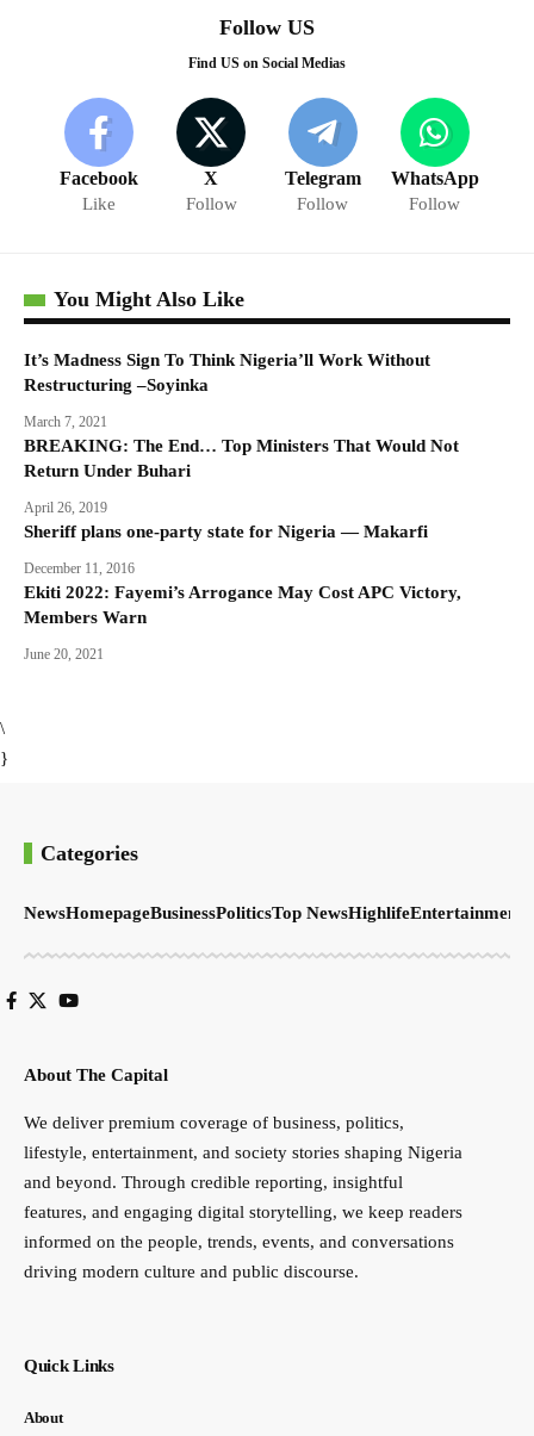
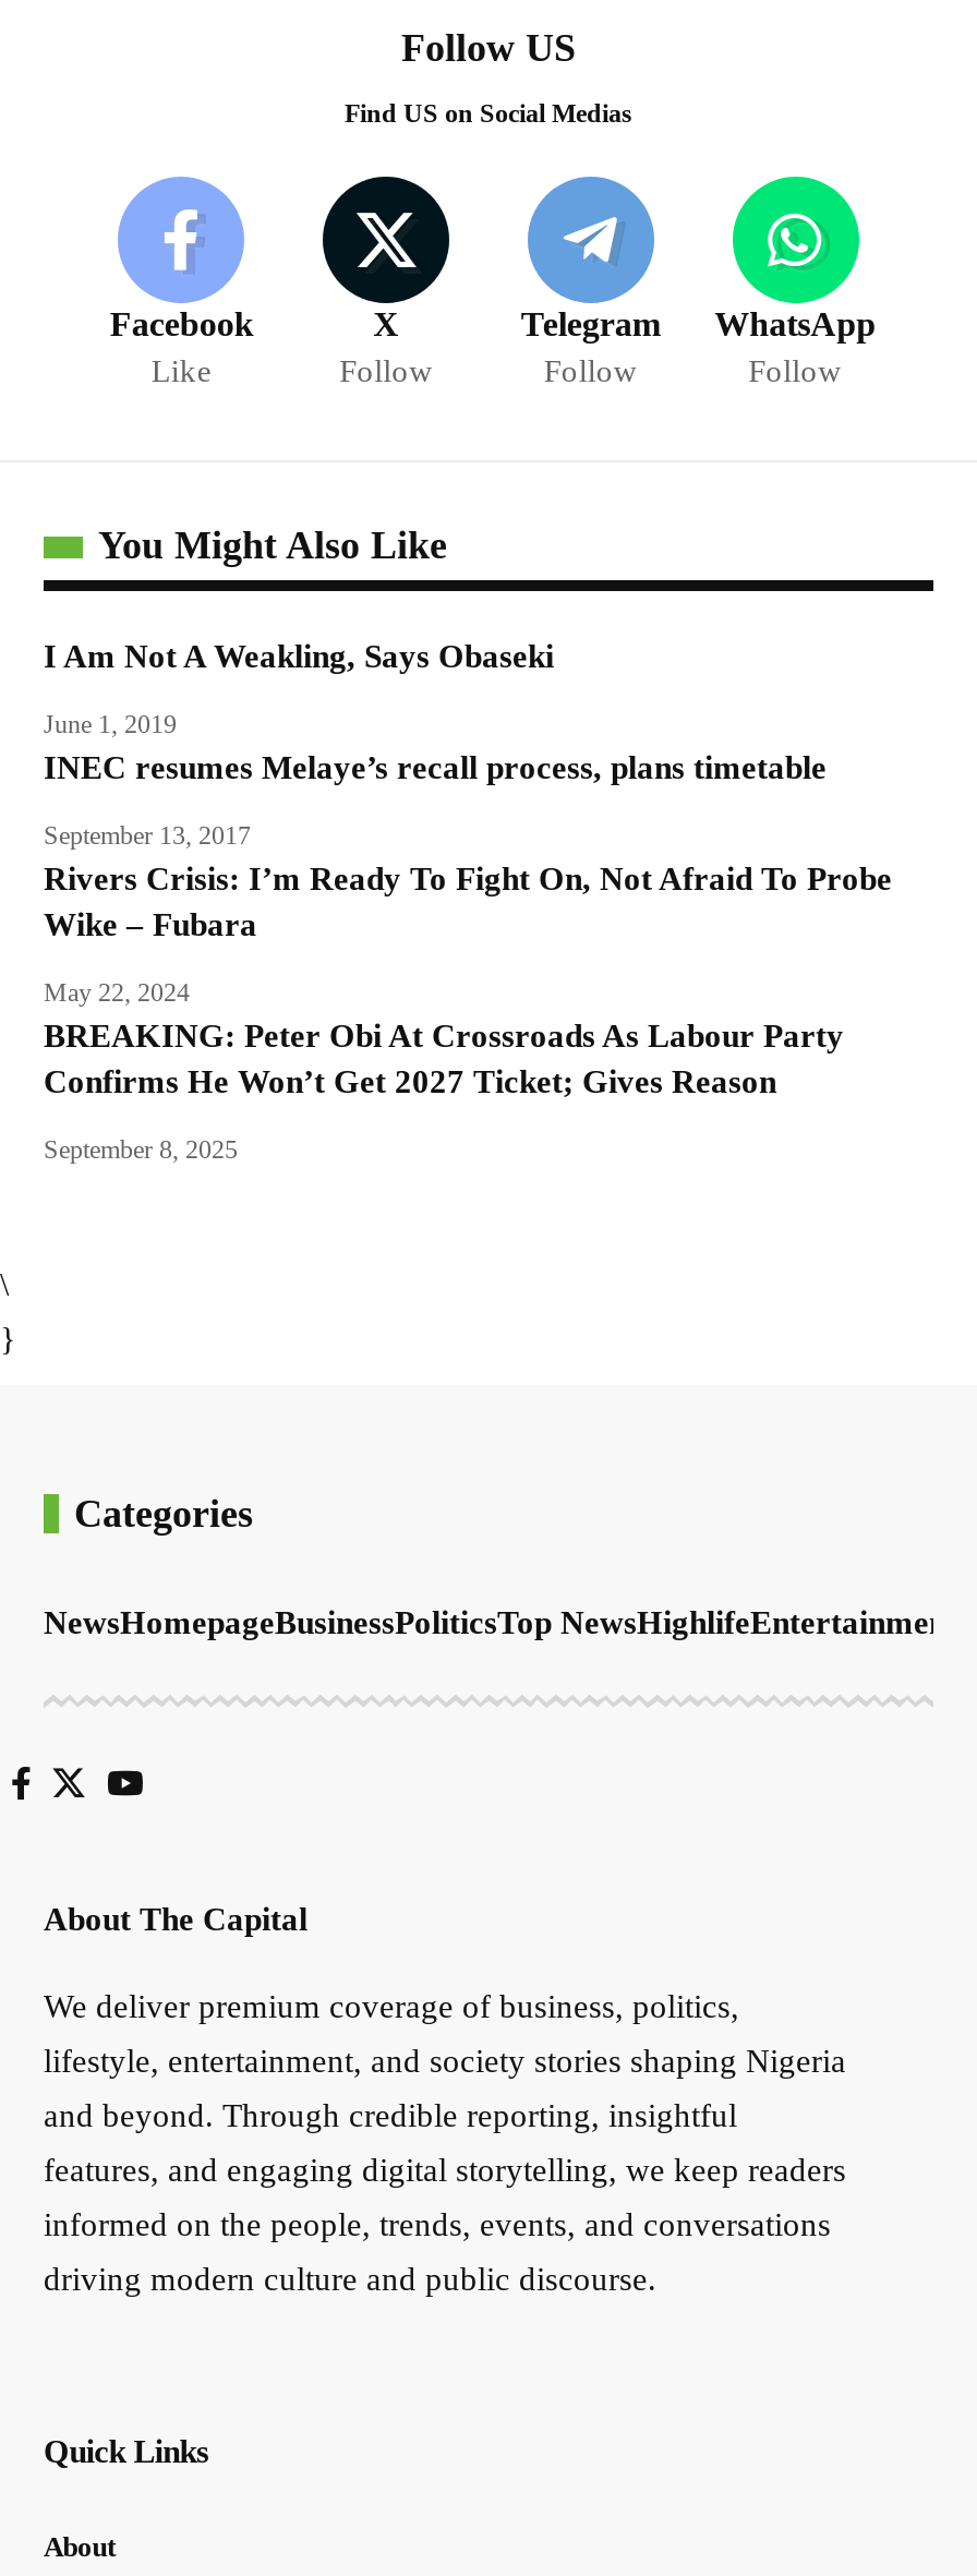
[24,351,430,395] It’s Madness Sign To Think Nigeria’ll Work Without | Restructuring –Soyinka -> [44,640,554,675] I Am Not A Weakling, Says Obaseki
[24,414,459,481] March 7, 2021 | BREAKING: The End… Top Ministers That Would Not | Return Under Buhari -> [44,710,827,786] June 1, 2019 | INEC resumes Melaye’s recall process, plans timetable
[24,500,428,542] April 26, 2019 | Sheriff plans one-party state for Nigeria — Makarfi -> [44,821,892,943] September 13, 2017 | Rivers Crisis: I’m Ready To Fight On, Not Afraid To Probe | Wike – Fubara
[24,561,461,627] December 11, 2016 | Ekiti 2022: Fayemi’s Arrogance May Cost APC Victory, | Members Warn -> [44,978,844,1100] May 22, 2024 | BREAKING: Peter Obi At Crossroads As Labour Party | Confirms He Won’t Get 2027 Ticket; Gives Reason
[24,646,104,663] June 20, 2021 -> [44,1135,238,1166] September 8, 2025

